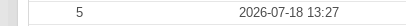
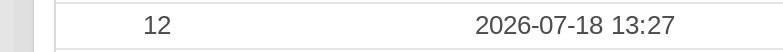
[76,5,83,20] 5 -> [143,10,171,40] 12

